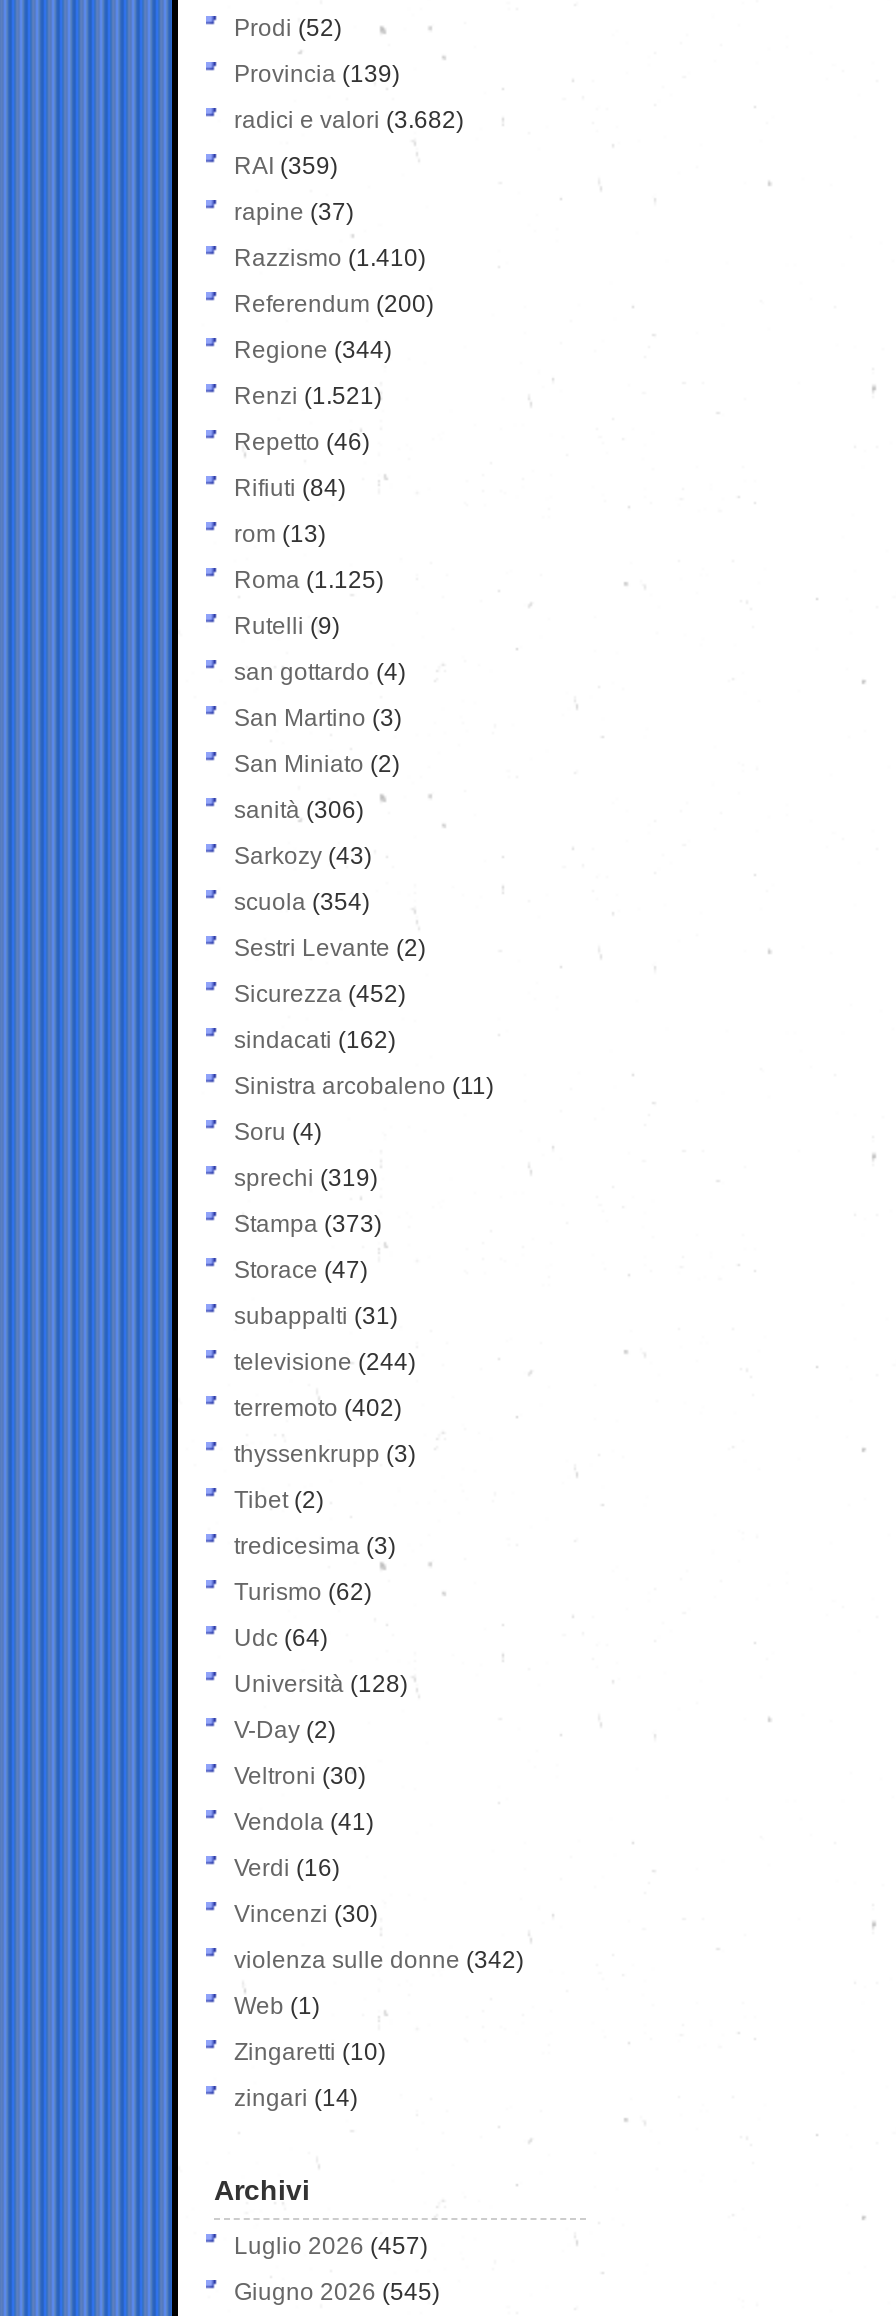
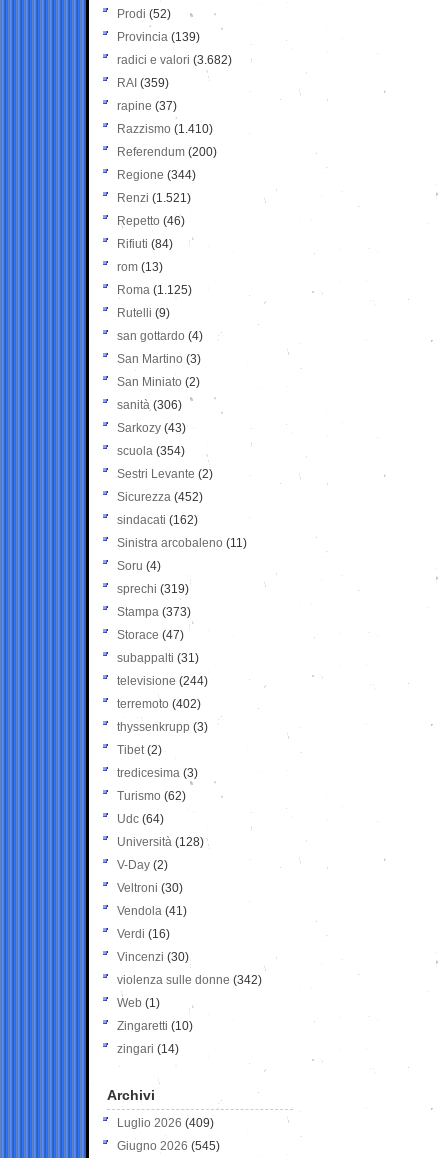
[234,2232,428,2260] Luglio 2026 (457) -> [117,1116,214,1130] Luglio 2026 (409)

